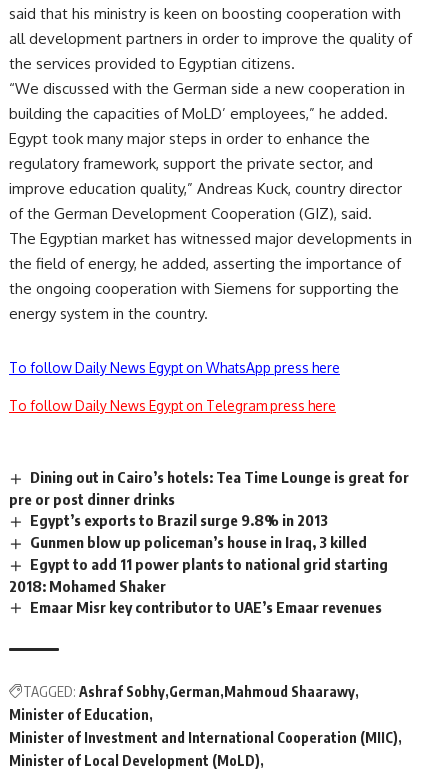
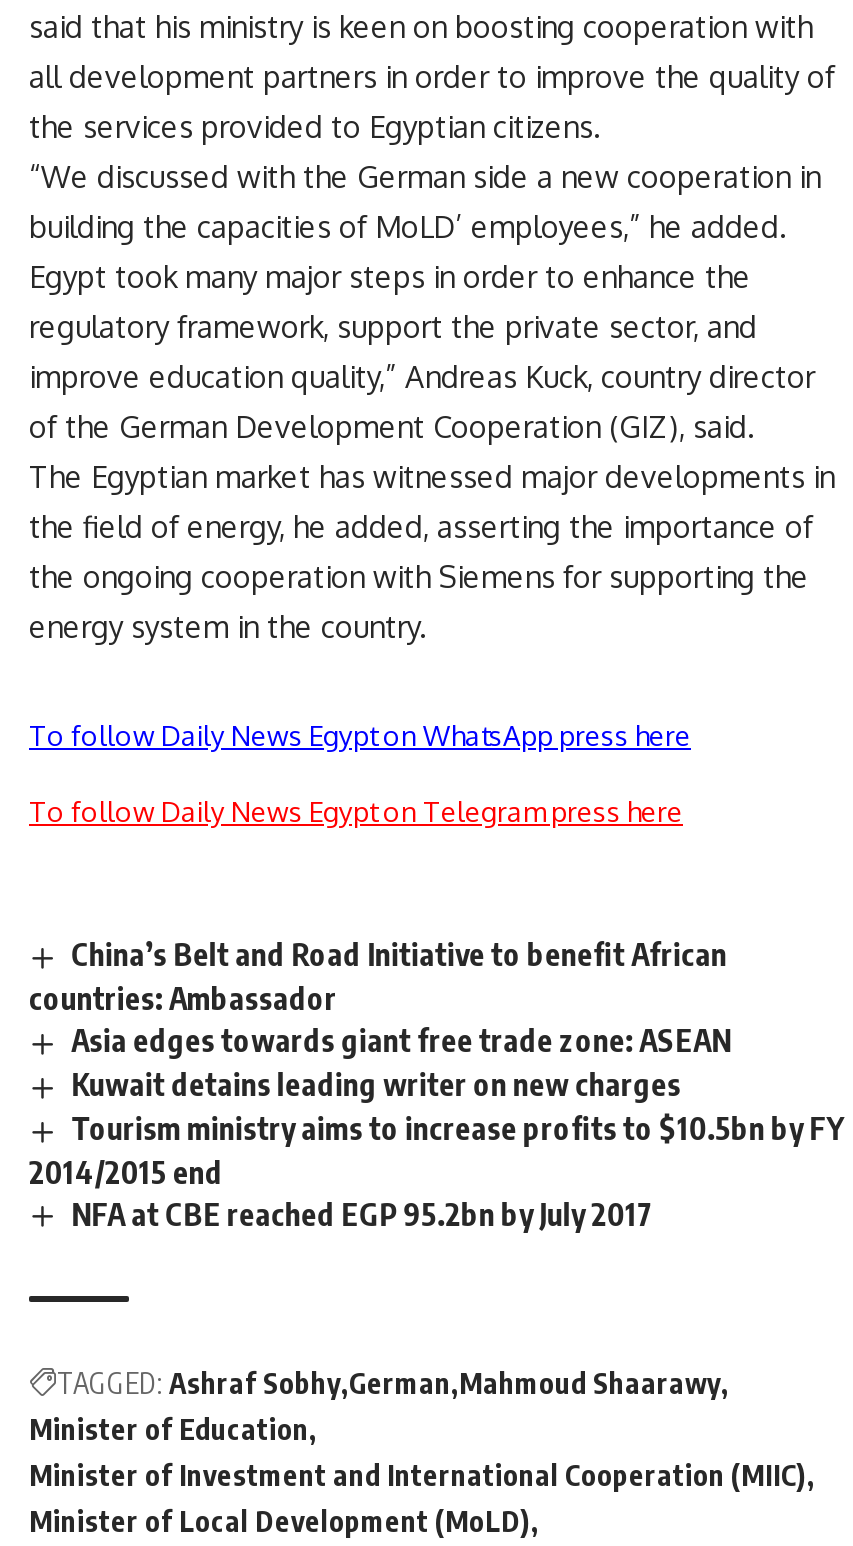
[9,468,409,615] Dining out in Cairo’s hotels: Tea Time Lounge is great for | pre or post dinner drinks | Egypt’s exports to Brazil surge 9.8% in 2013 | Gunmen blow up policeman’s house in Iraq, 3 killed | Egypt to add 11 power plants to national grid starting | 2018: Mohamed Shaker | Emaar Misr key contributor to UAE’s Emaar revenues -> [29,936,843,1231] China’s Belt and Road Initiative to benefit African | countries: Ambassador | Asia edges towards giant free trade zone: ASEAN | Kuwait detains leading writer on new charges | Tourism ministry aims to increase profits to $10.5bn by FY | 2014/2015 end | NFA at CBE reached EGP 95.2bn by July 2017

